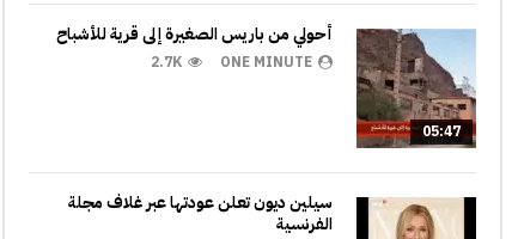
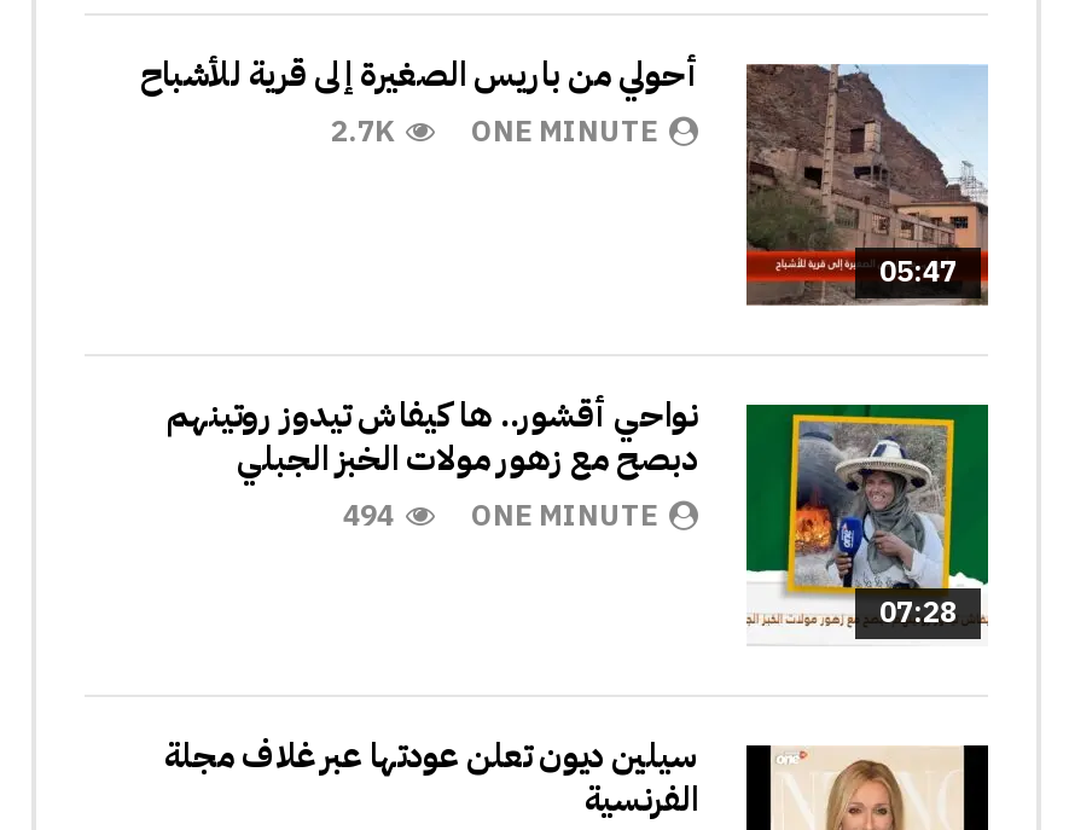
none -> [167,389,698,536] نواحي أقشور.. ها كيفاش تيدوز روتينهم | دبصح مع زهور مولات الخبز الجبلي | ONE MINUTE | 494
none -> [746,402,988,646] [image] | 07:28

